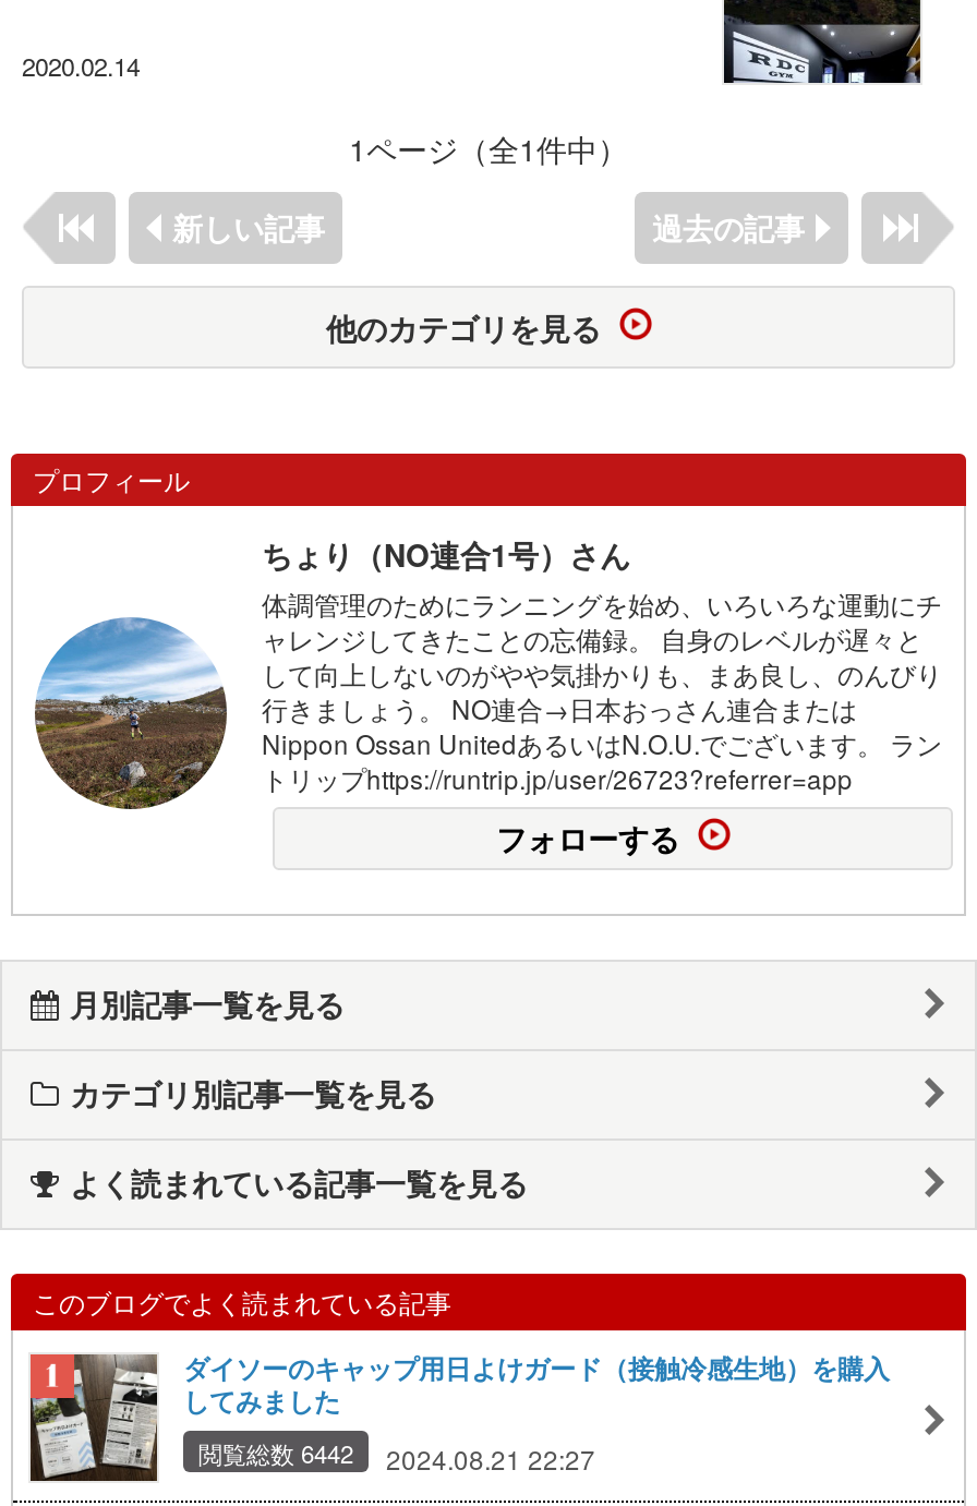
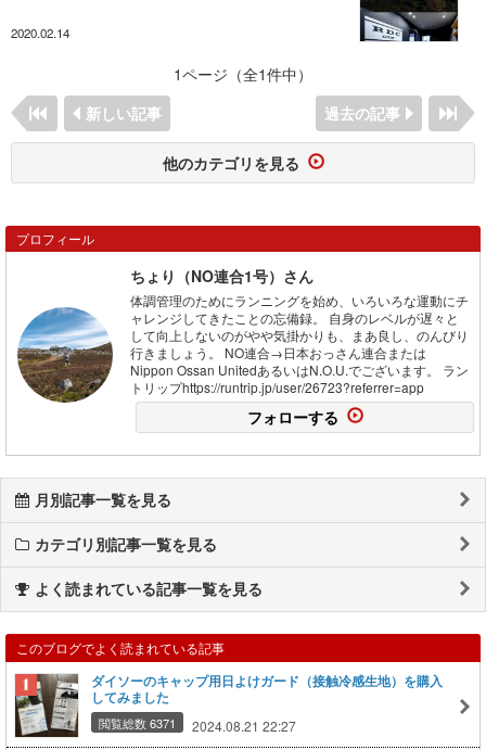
[198,1435,595,1476] 閲覧総数 6442 2024.08.21 22:27 -> [99,714,296,735] 閲覧総数 6371 2024.08.21 22:27

